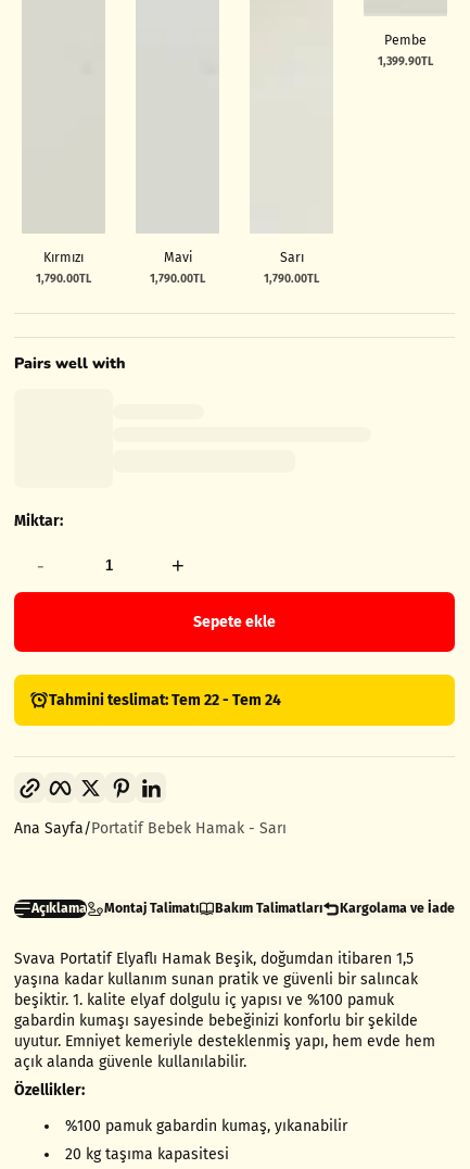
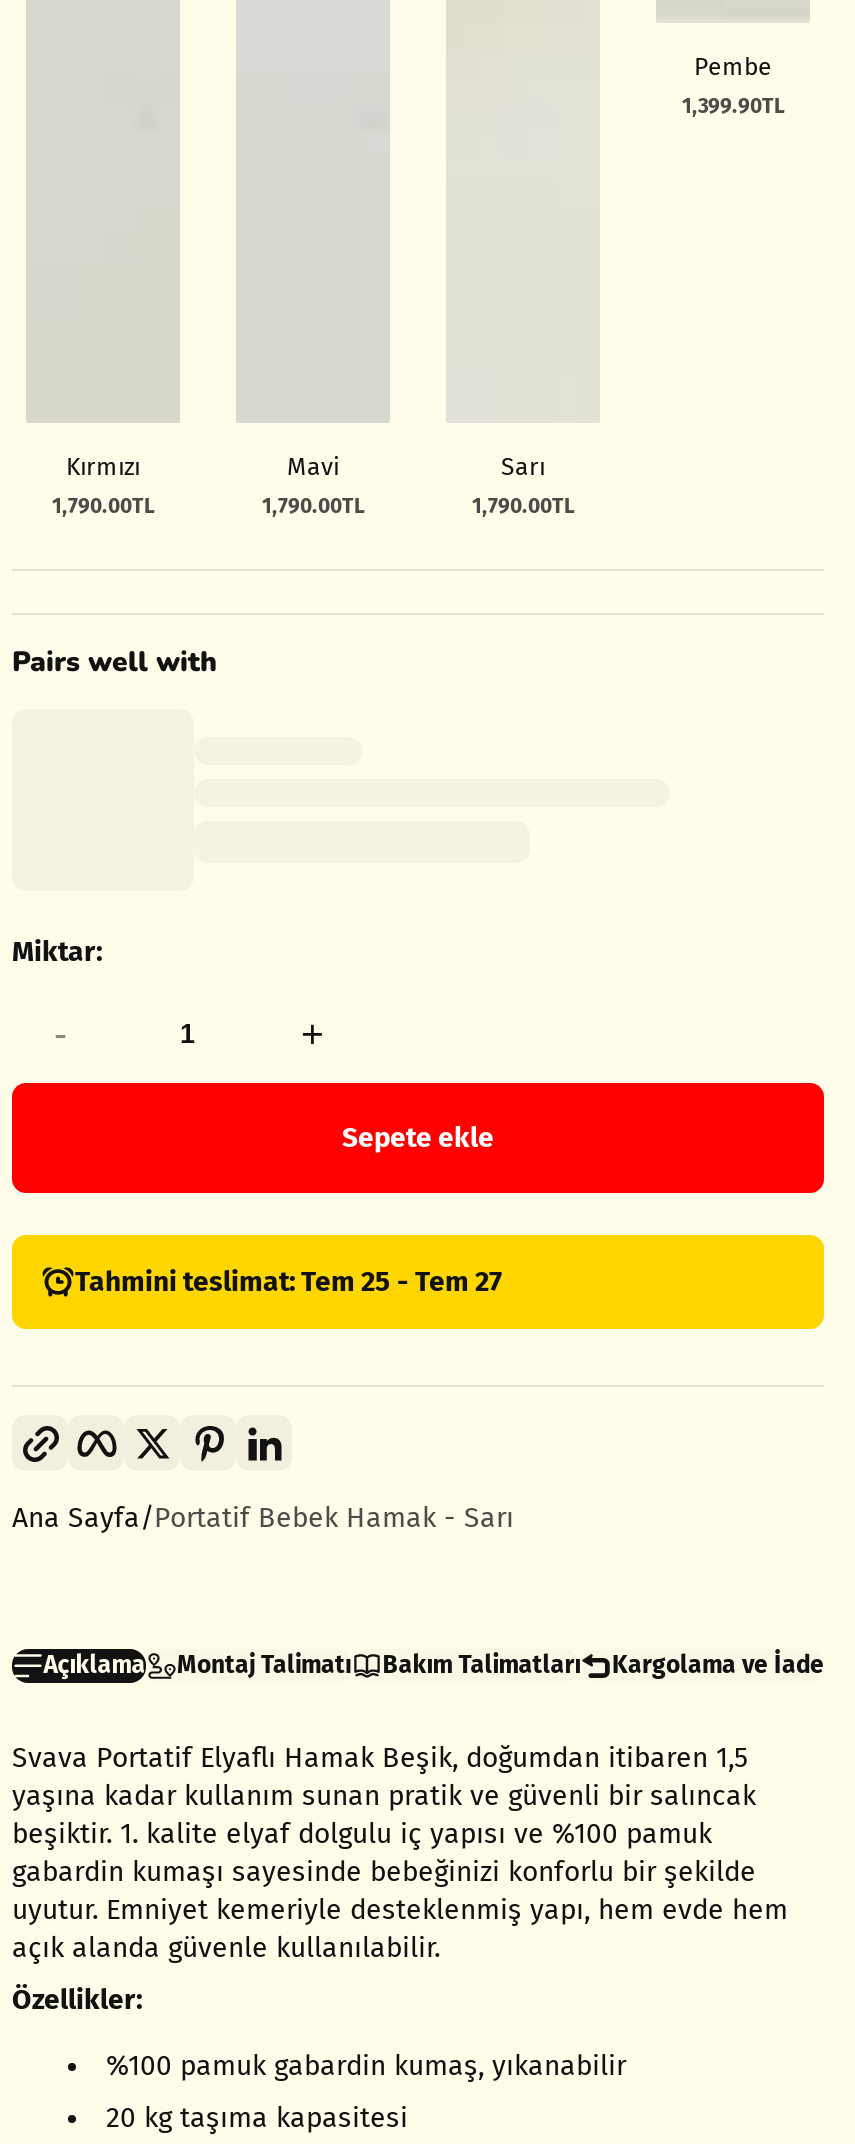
[48,691,281,709] Tahmini teslimat: Tem 22 - Tem 24 -> [75,1265,503,1299] Tahmini teslimat: Tem 25 - Tem 27

